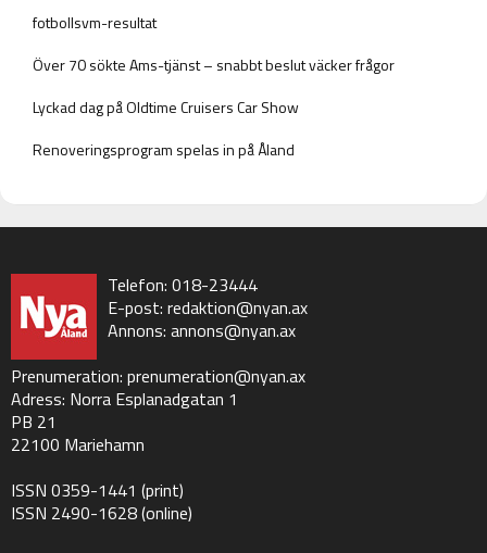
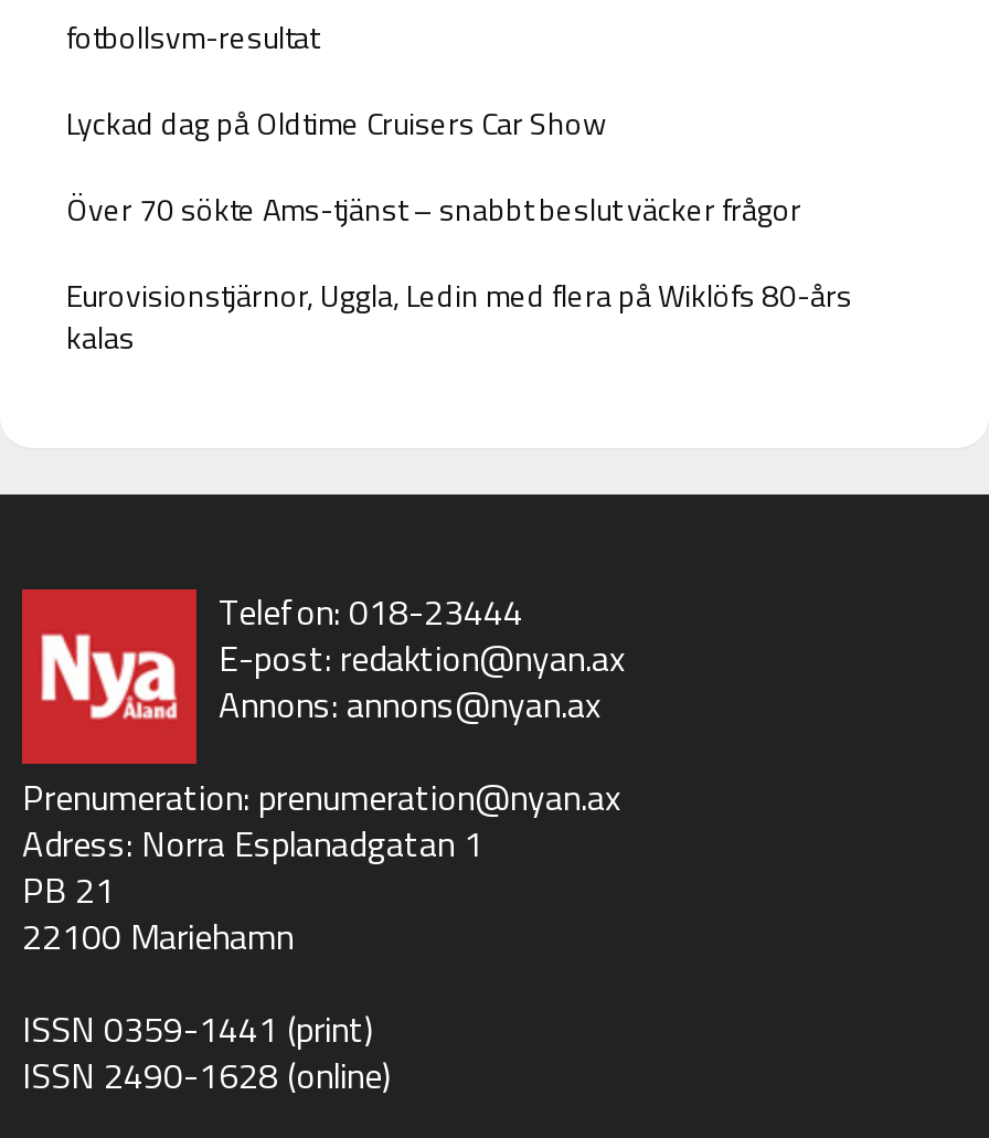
moved [33,54,395,76] -> [66,186,801,232]: Över 70 sökte Ams-tjänst – snabbt beslut väcker frågor
moved [33,96,299,119] -> [66,100,607,146]: Lyckad dag på Oldtime Cruisers Car Show
[33,138,295,161] Renoveringsprogram spelas in på Åland -> [66,272,852,360] Eurovisionstjärnor, Uggla, Ledin med flera på Wiklöfs 80-års | kalas

